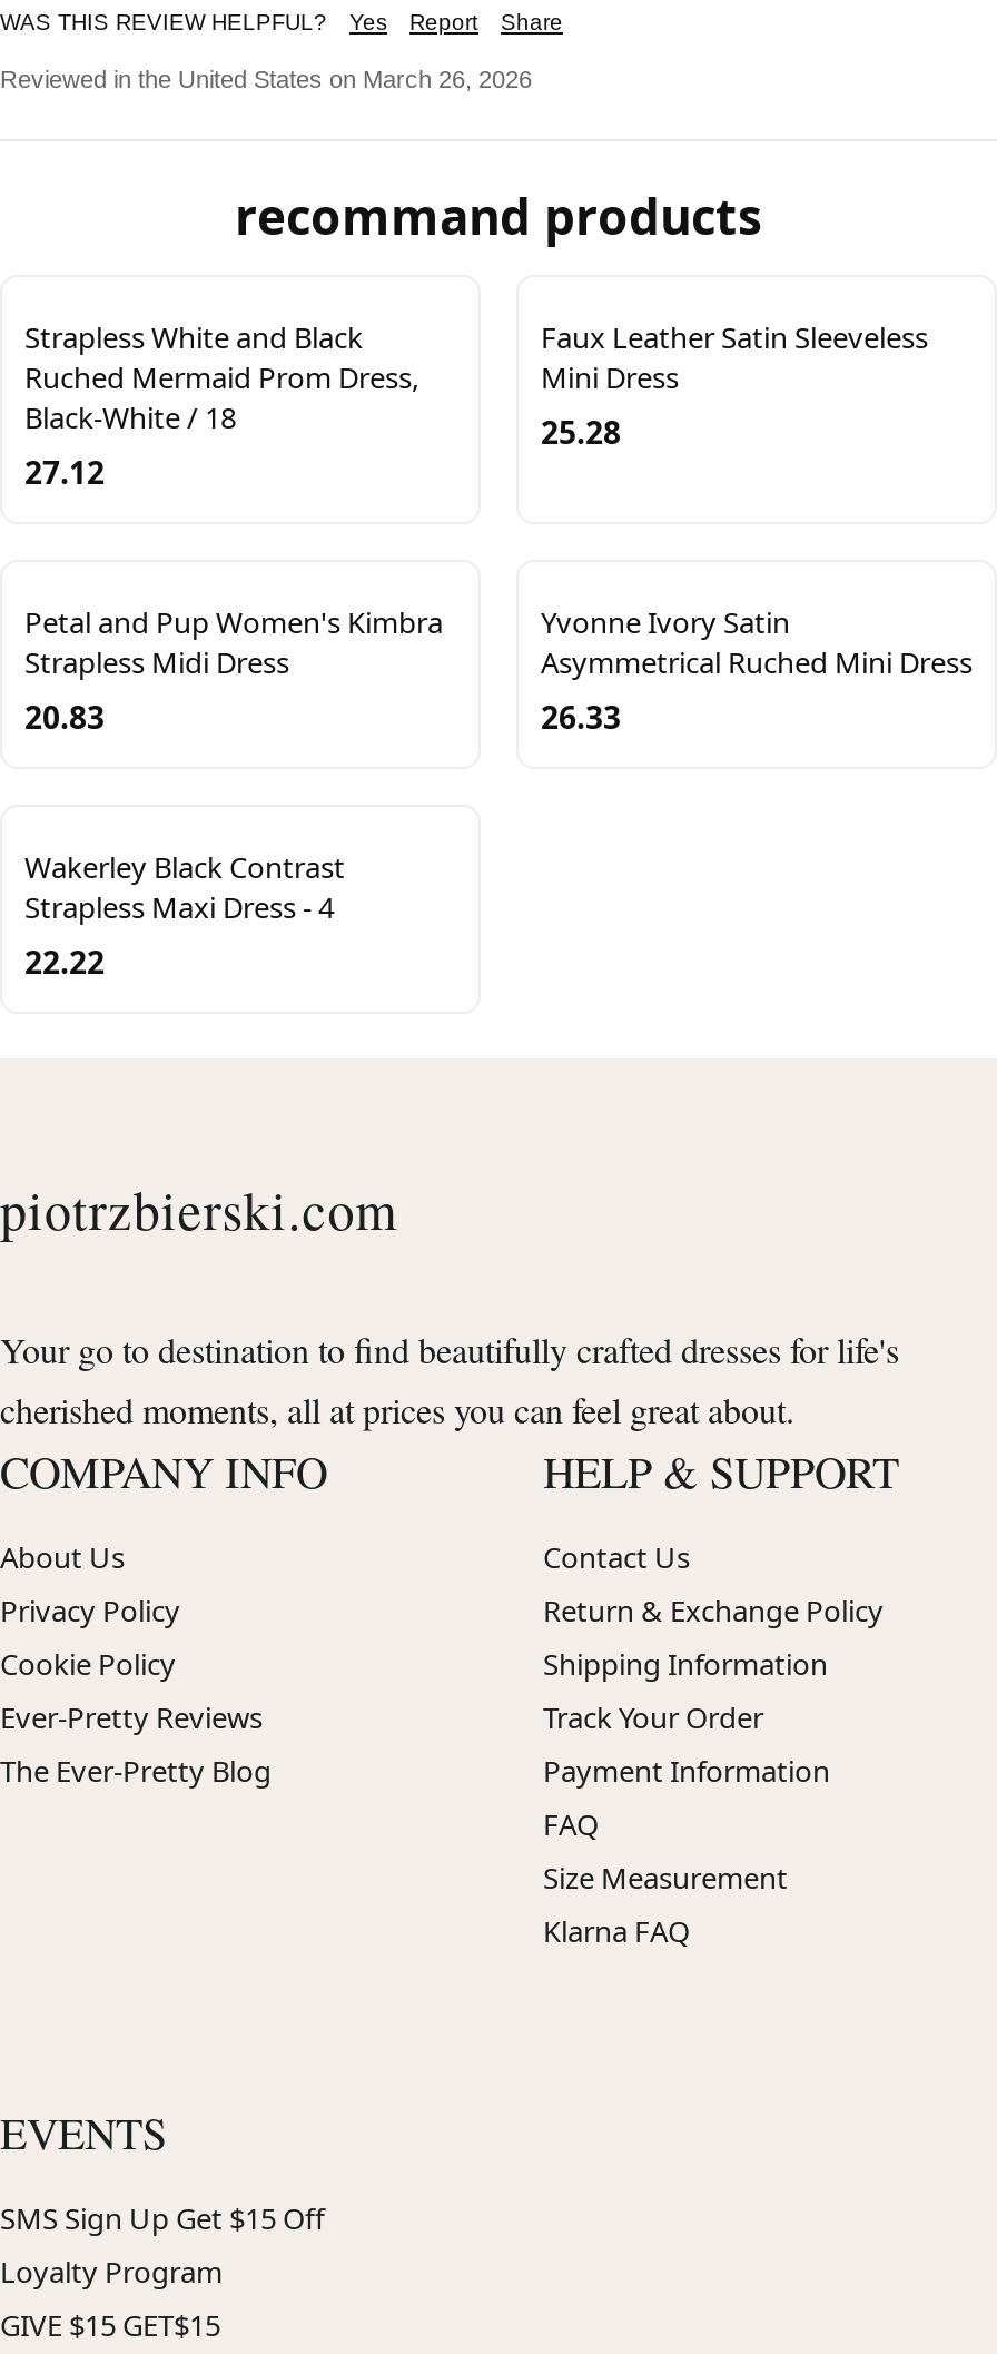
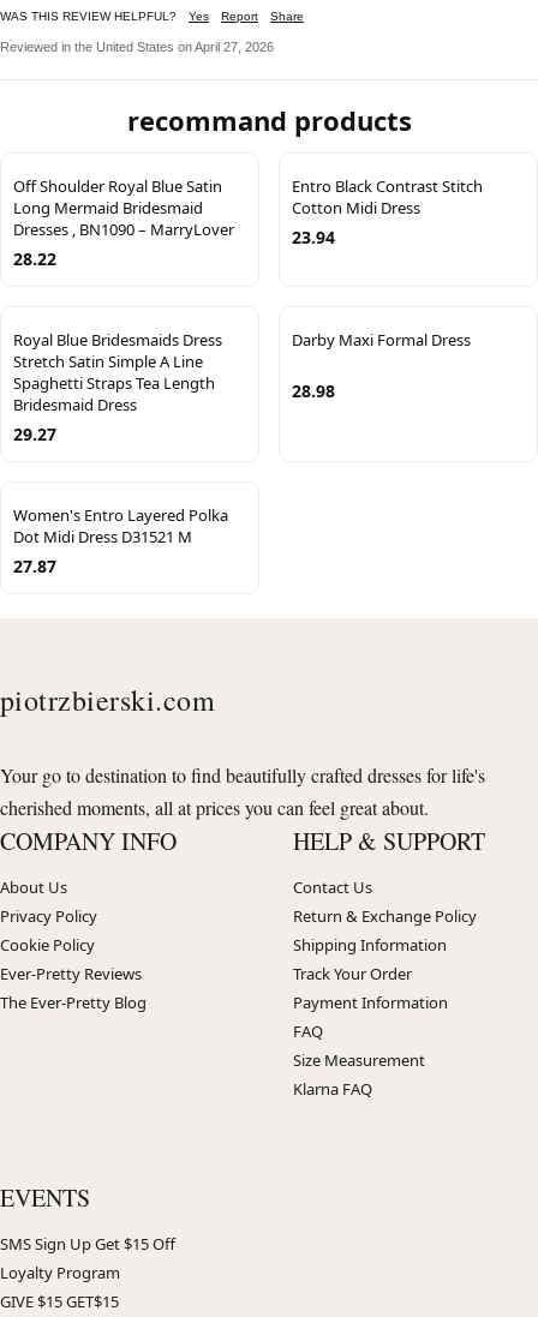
[0,66,532,92] Reviewed in the United States on March 26, 2026 -> [0,40,274,54] Reviewed in the United States on April 27, 2026
[24,317,418,493] Strapless White and Black | Ruched Mermaid Prom Dress, | Black-White / 18 | 27.12 -> [13,175,234,270] Off Shoulder Royal Blue Satin | Long Mermaid Bridesmaid | Dresses , BN1090 – MarryLover | 28.22
[541,317,928,453] Faux Leather Satin Sleeveless | Mini Dress | 25.28 -> [292,175,483,249] Entro Black Contrast Stitch | Cotton Midi Dress | 23.94
[24,602,443,738] Petal and Pup Women's Kimbra | Strapless Midi Dress | 20.83 -> [13,329,222,445] Royal Blue Bridesmaids Dress | Stretch Satin Simple A Line | Spaghetti Straps Tea Length | Bridesmaid Dress | 29.27
[541,602,973,738] Yvonne Ivory Satin | Asymmetrical Ruched Mini Dress | 26.33 -> [292,329,471,402] Darby Maxi Formal Dress | 28.98
[24,847,345,983] Wakerley Black Contrast | Strapless Maxi Dress - 4 | 22.22 -> [13,504,228,577] Women's Entro Layered Polka | Dot Midi Dress D31521 M | 27.87

